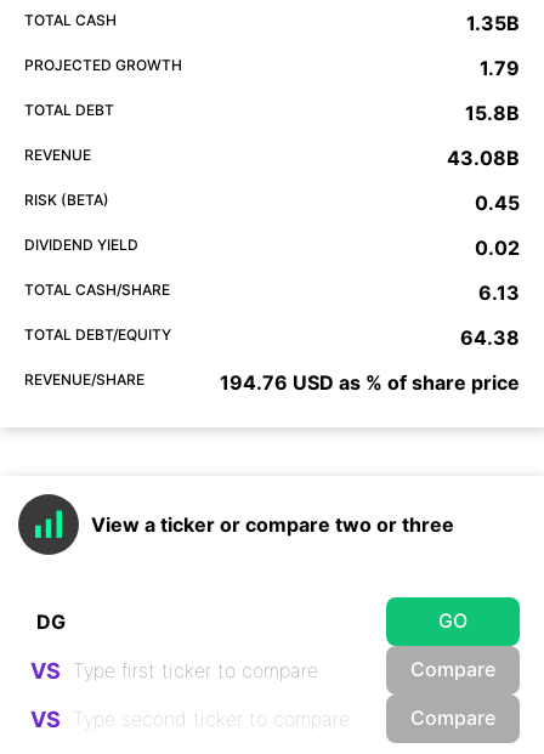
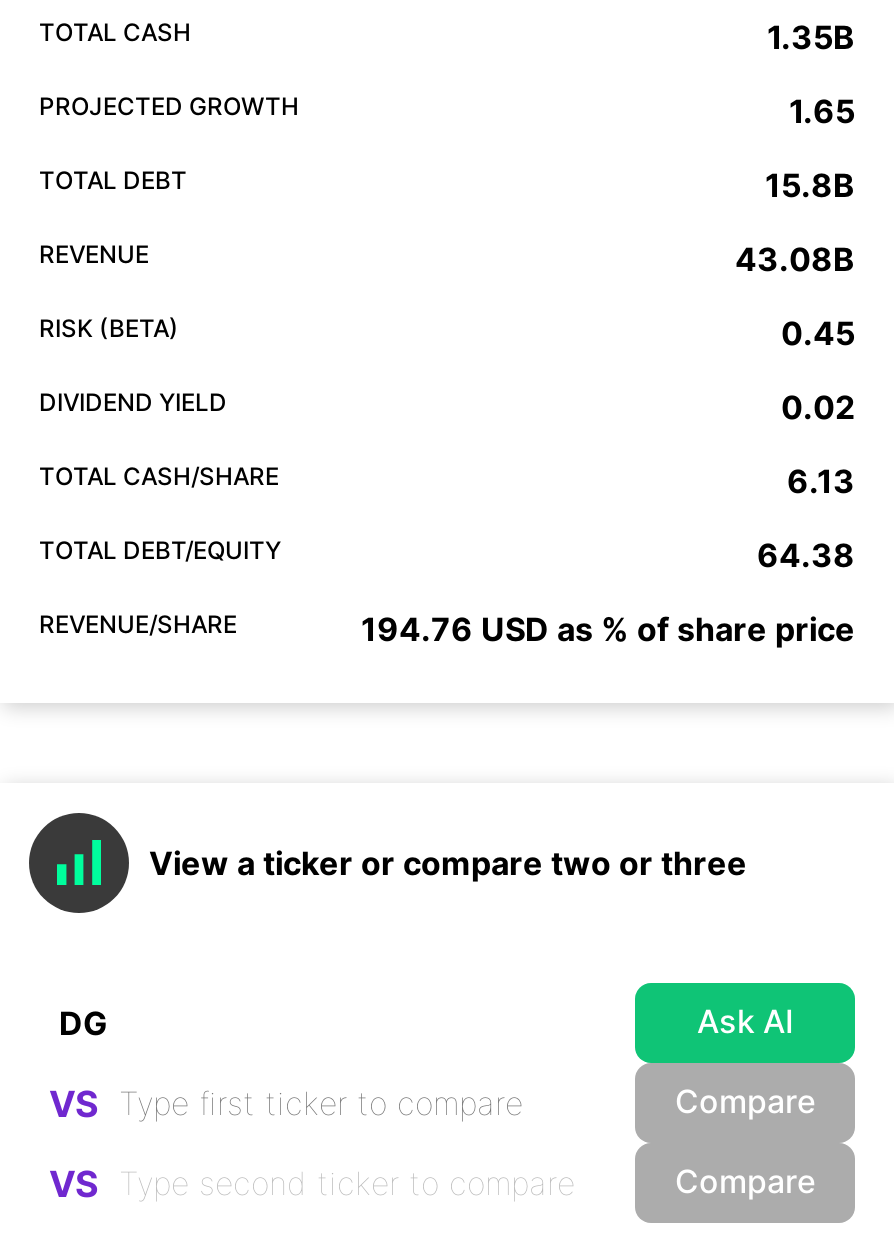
[480,56,520,80] 1.79 -> [789,91,855,131] 1.65
[438,608,467,632] GO -> [697,1000,793,1040] Ask AI

